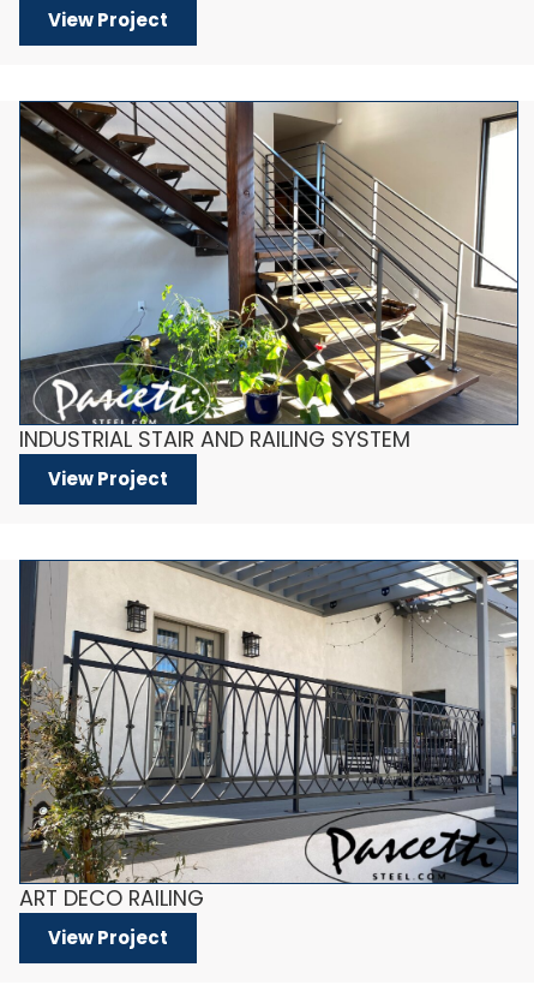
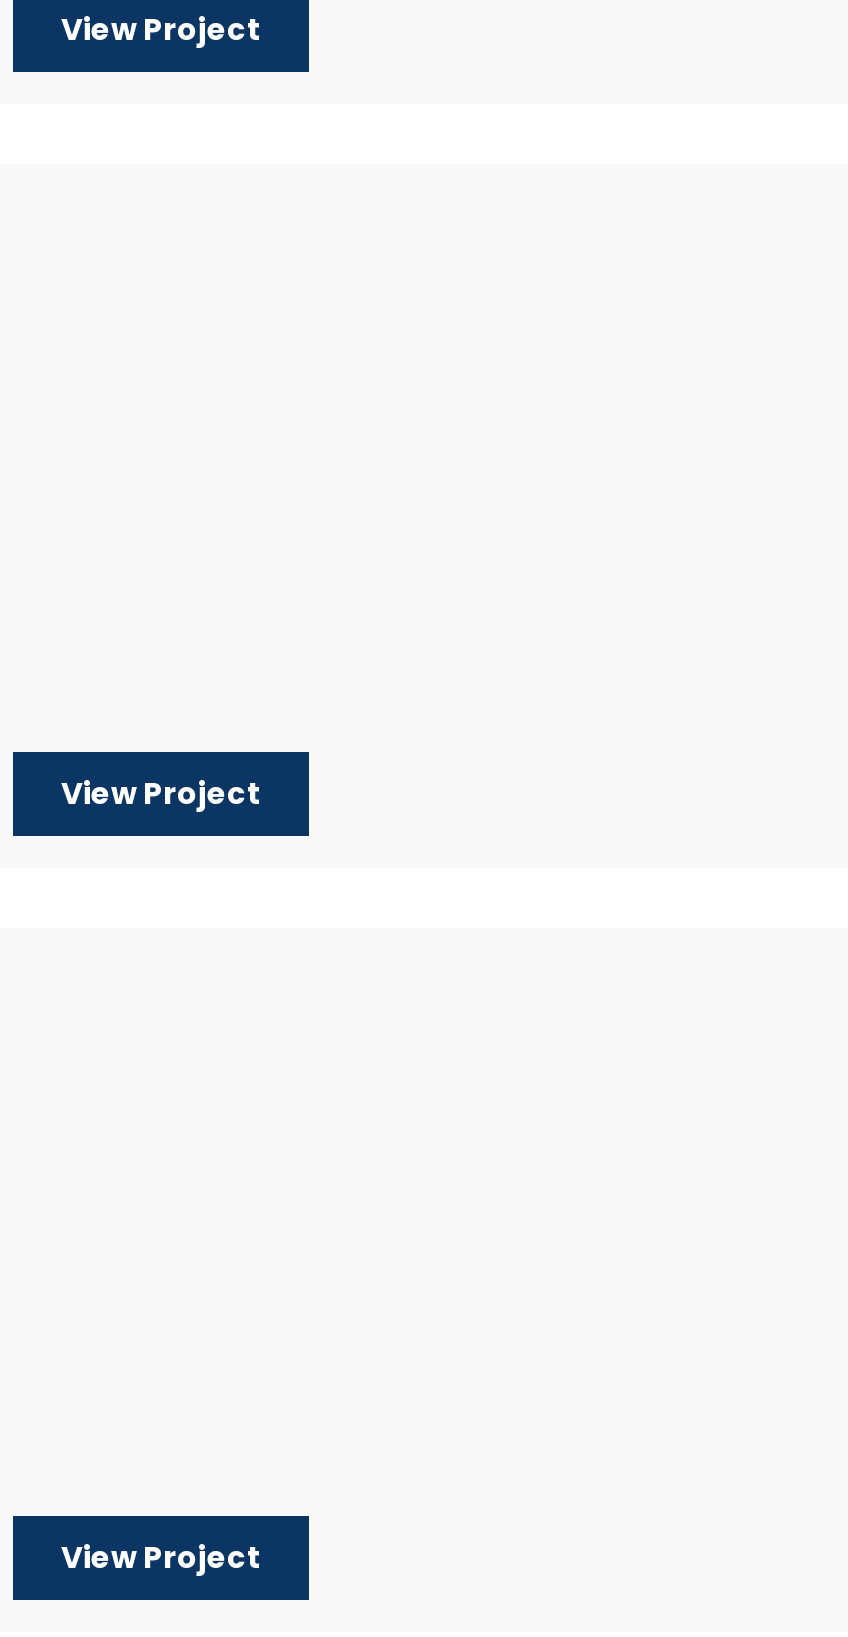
[18,100,520,454] [image] | INDUSTRIAL STAIR AND RAILING SYSTEM -> none
[18,559,520,912] [image] | ART DECO RAILING -> none

